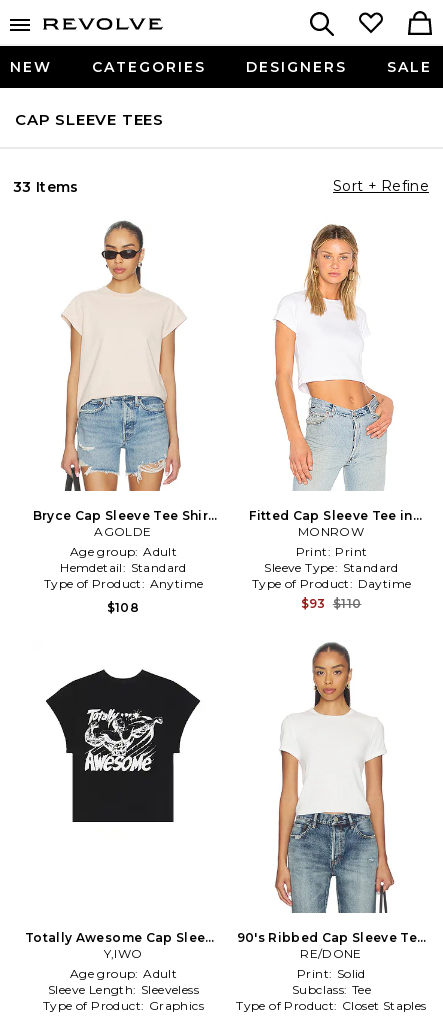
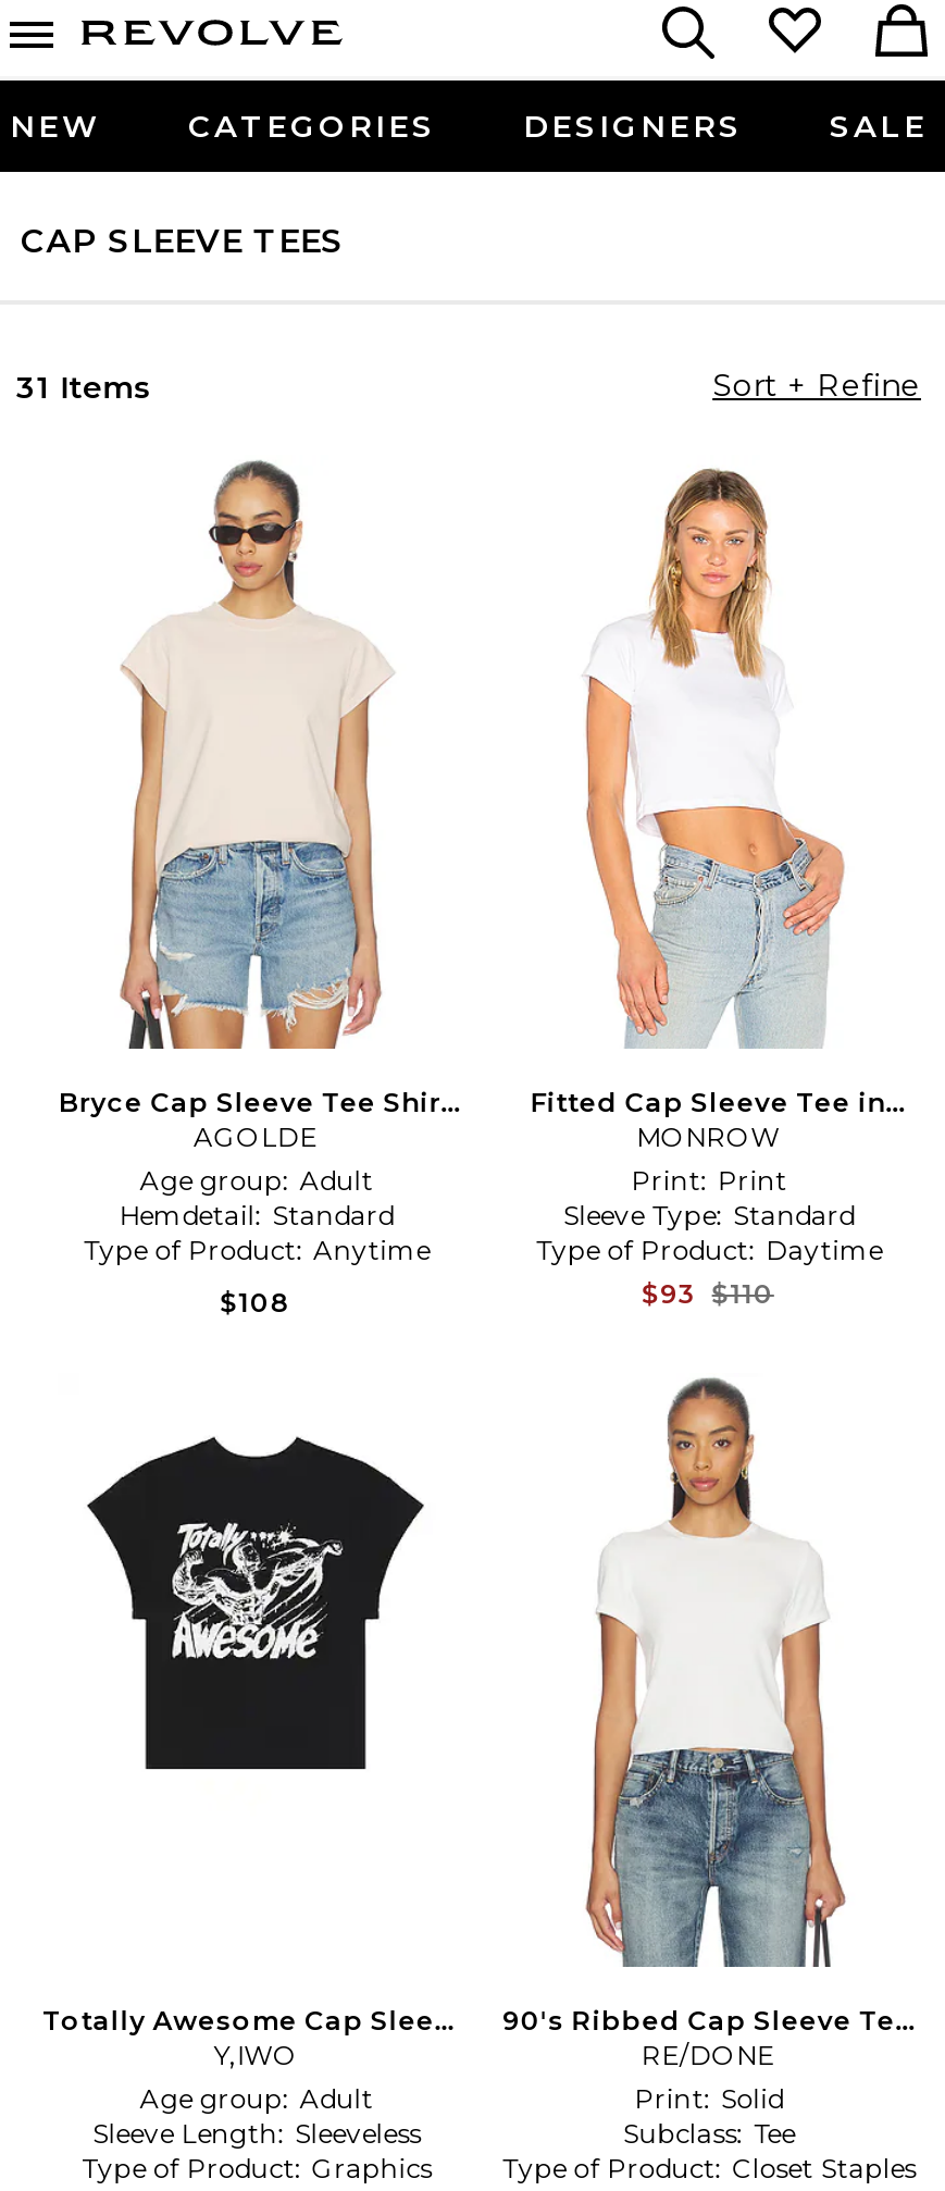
[13,178,78,196] 33 Items -> [16,368,152,407] 31 Items

